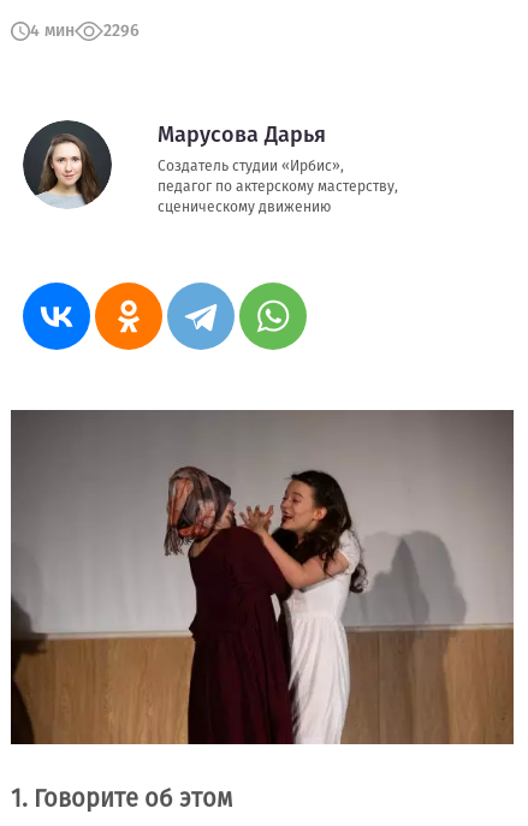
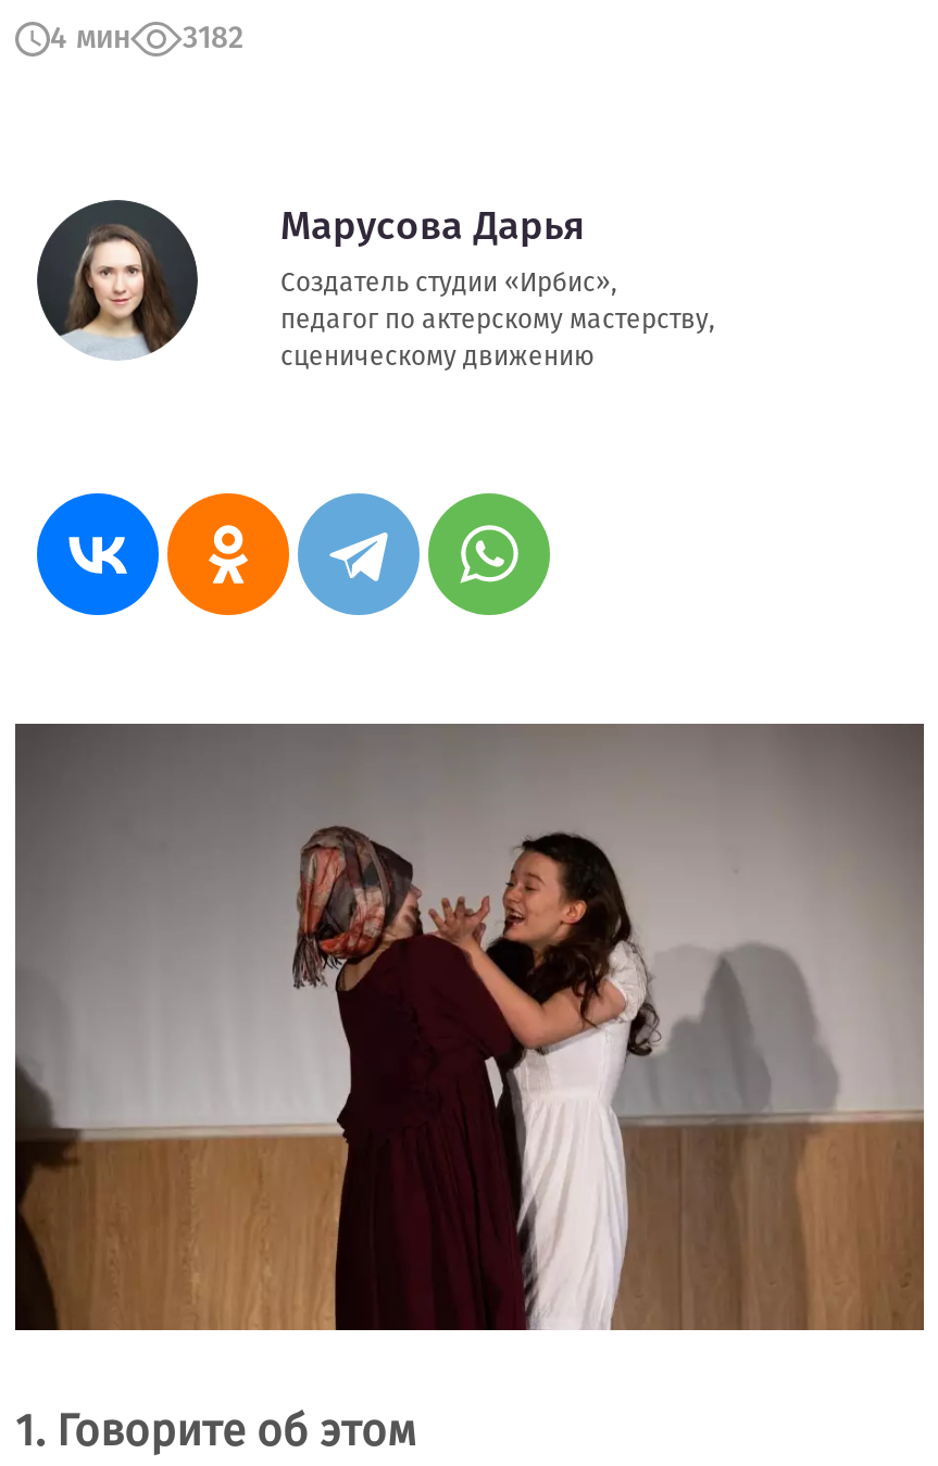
[30,20,140,41] 4 мин 2296 -> [50,20,243,57] 4 мин 3182

